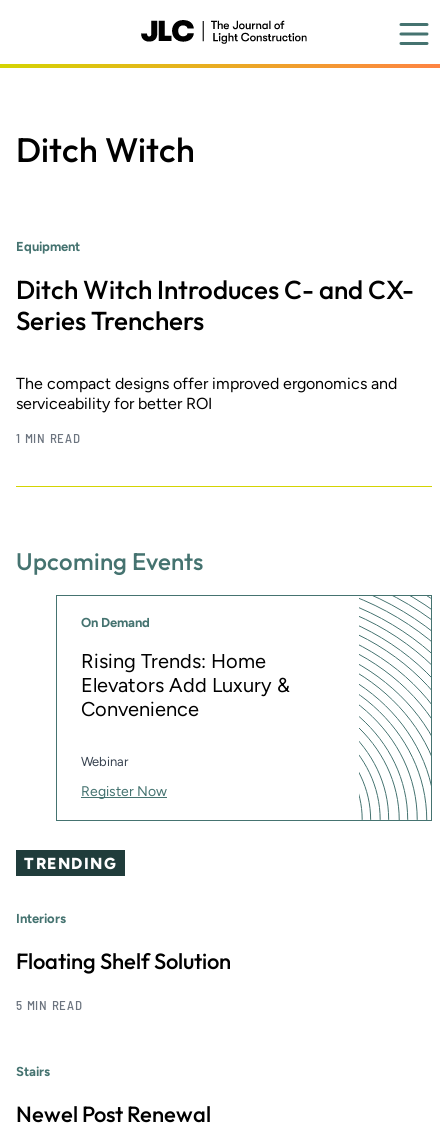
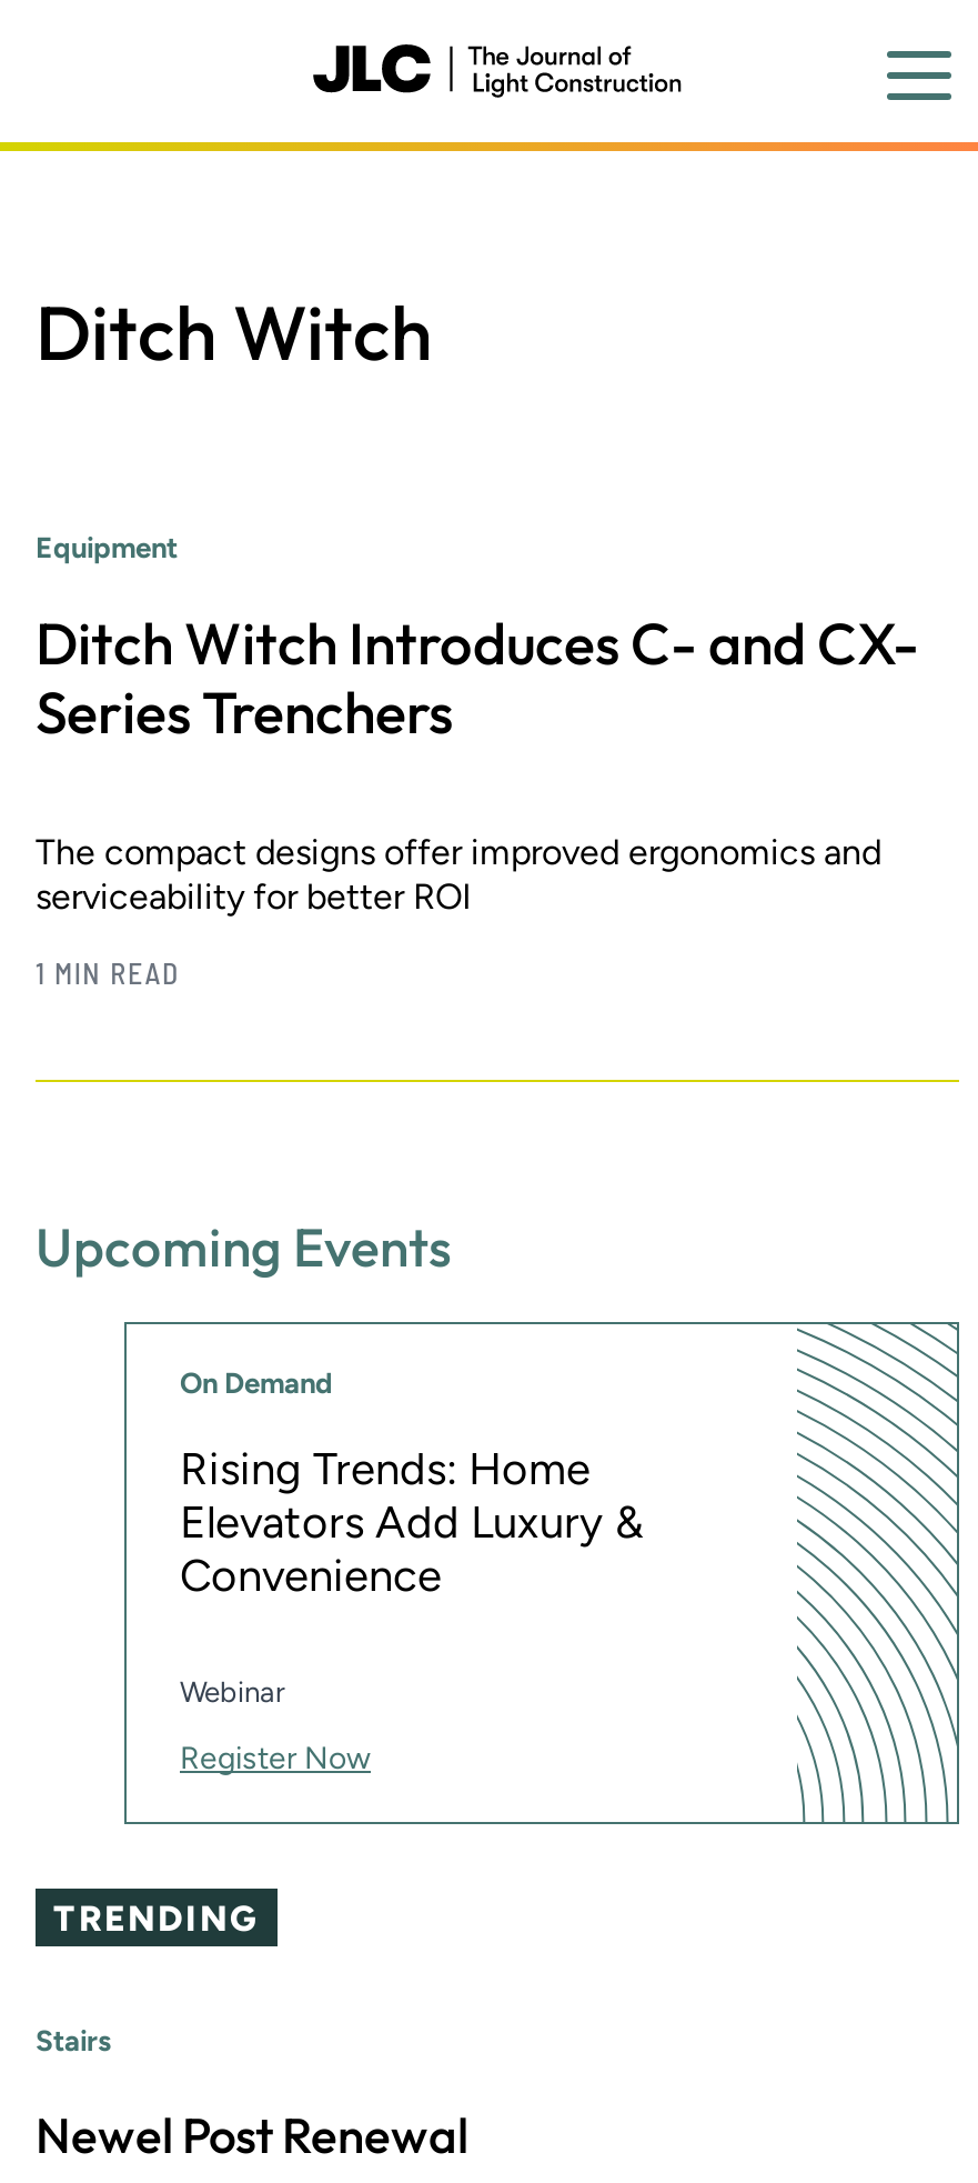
[16,911,231,1013] Interiors | Floating Shelf Solution | 5 MIN READ -> none

